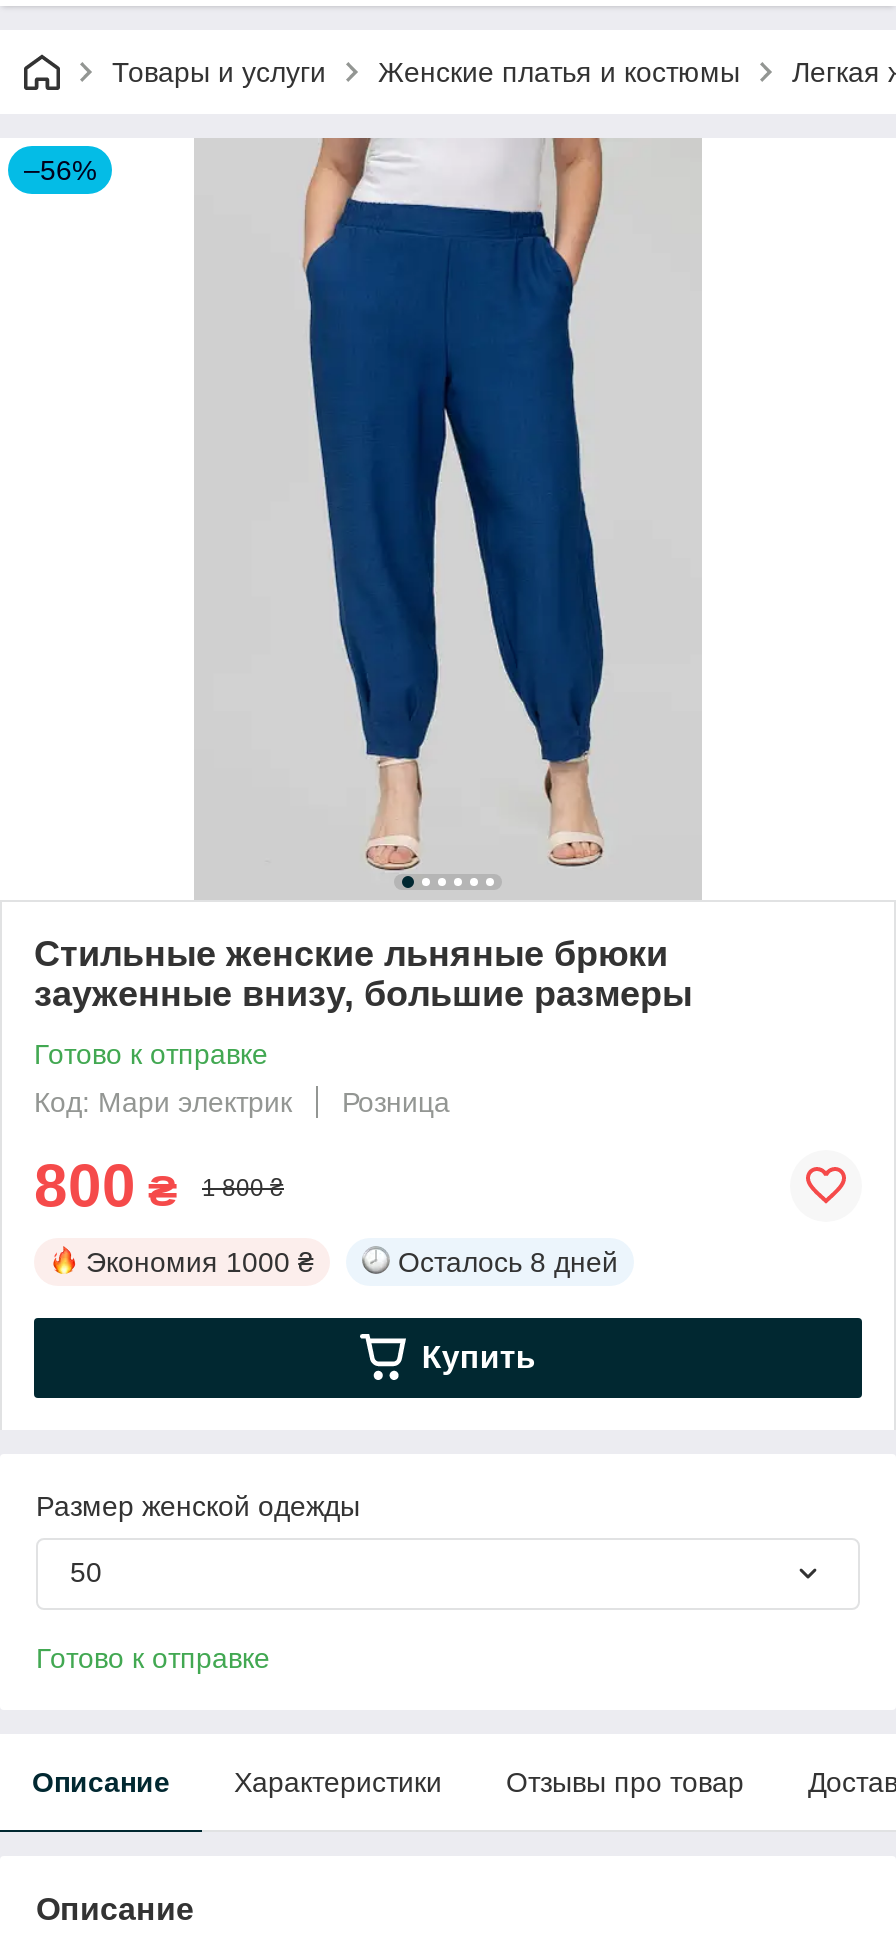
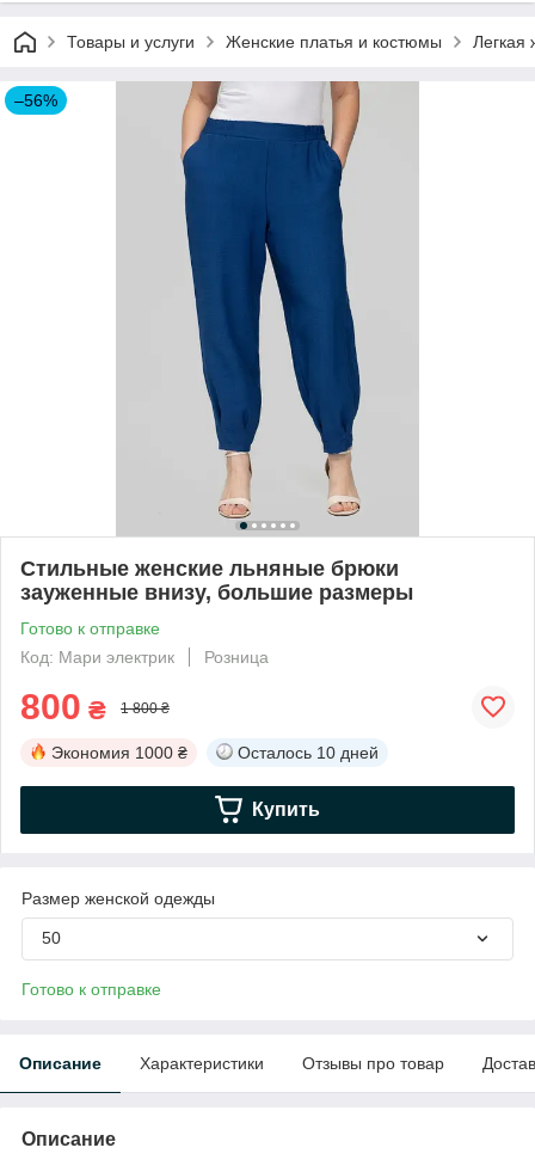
[398,1246,618,1278] Осталось 8 дней -> [238,743,379,762] Осталось 10 дней

